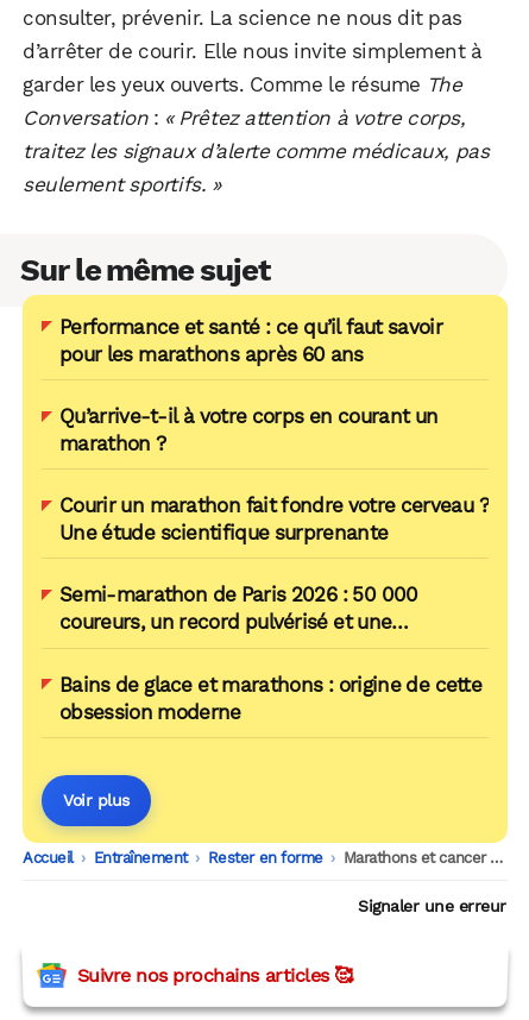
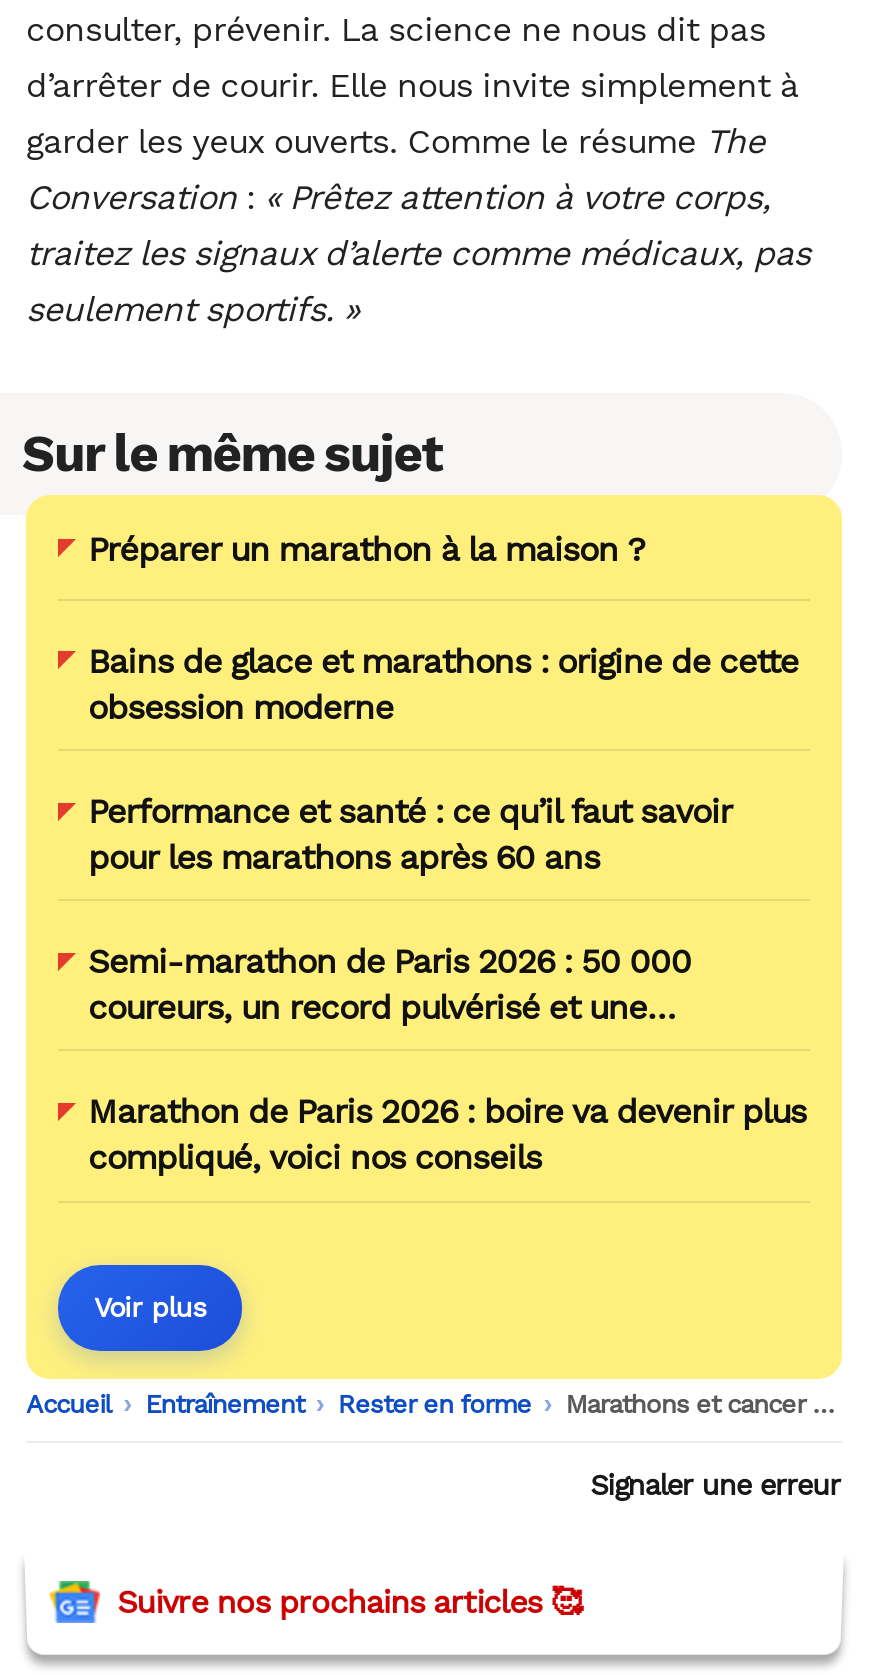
none -> [88,528,644,568] Préparer un marathon à la maison ?
moved [59,315,442,366] -> [88,791,732,877]: Performance et santé : ce qu’il faut savoir | pour les marathons après 60 ans
[59,404,488,545] Qu’arrive‑t‑il à votre corps en courant un | marathon ? | Courir un marathon fait fondre votre cerveau ? | Une étude scientifique surprenante -> none
none -> [88,1092,806,1178] Marathon de Paris 2026 : boire va devenir plus | compliqué, voici nos conseils
moved [59,673,482,724] -> [88,640,798,726]: Bains de glace et marathons : origine de cette | obsession moderne

